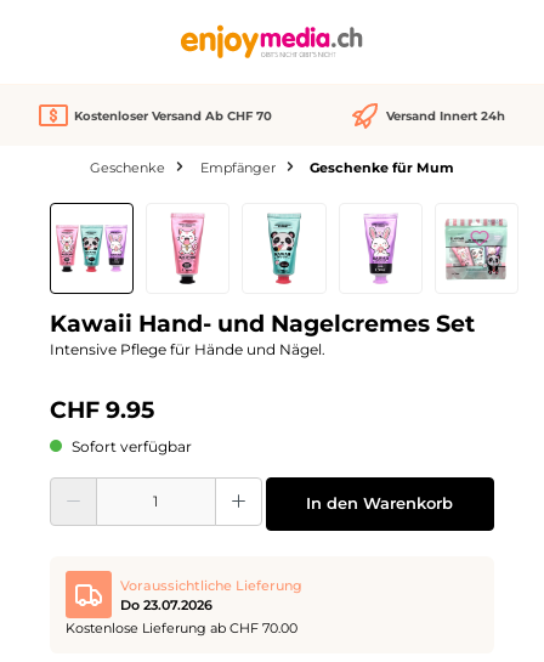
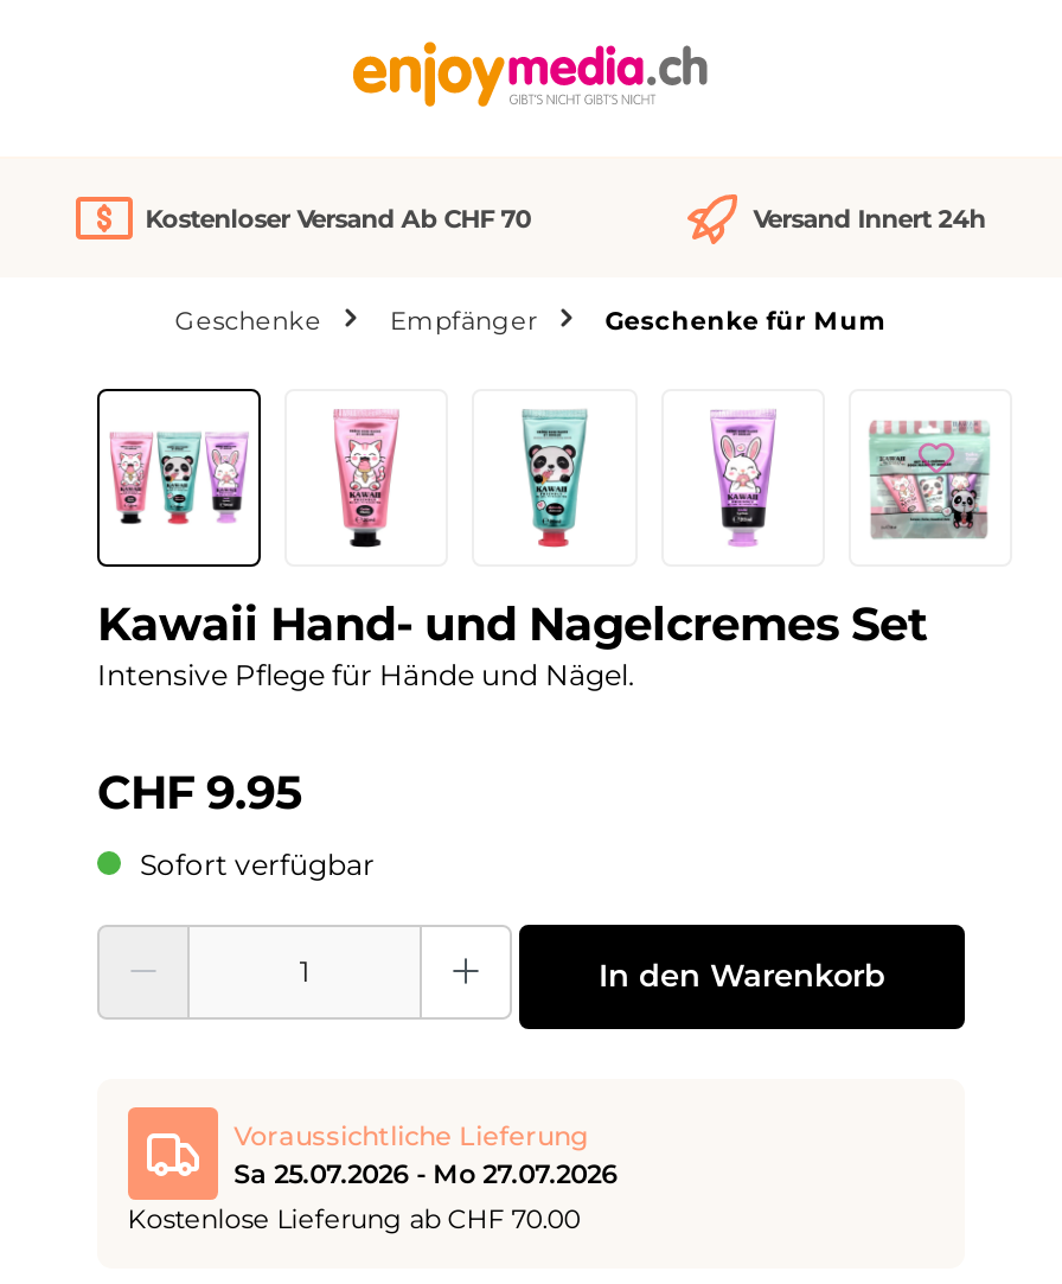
[120,596,212,613] Do 23.07.2026 -> [234,1156,618,1189] Sa 25.07.2026 - Mo 27.07.2026

